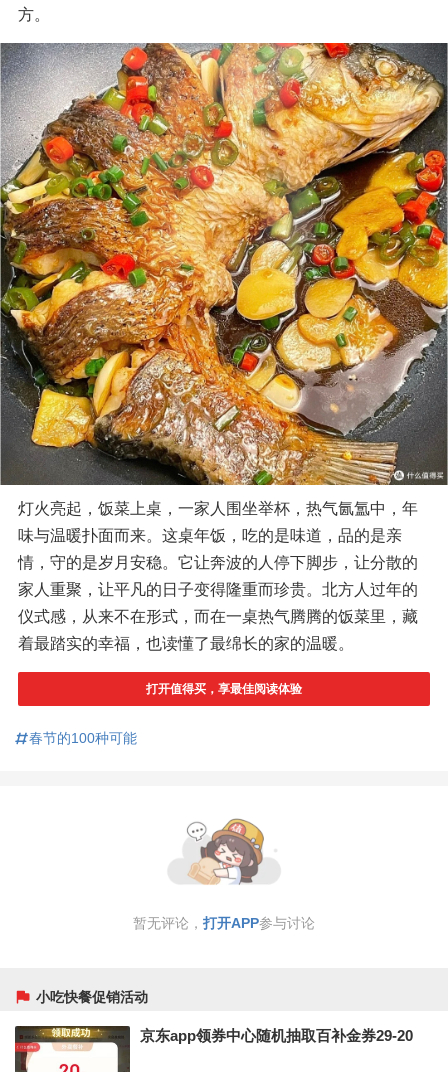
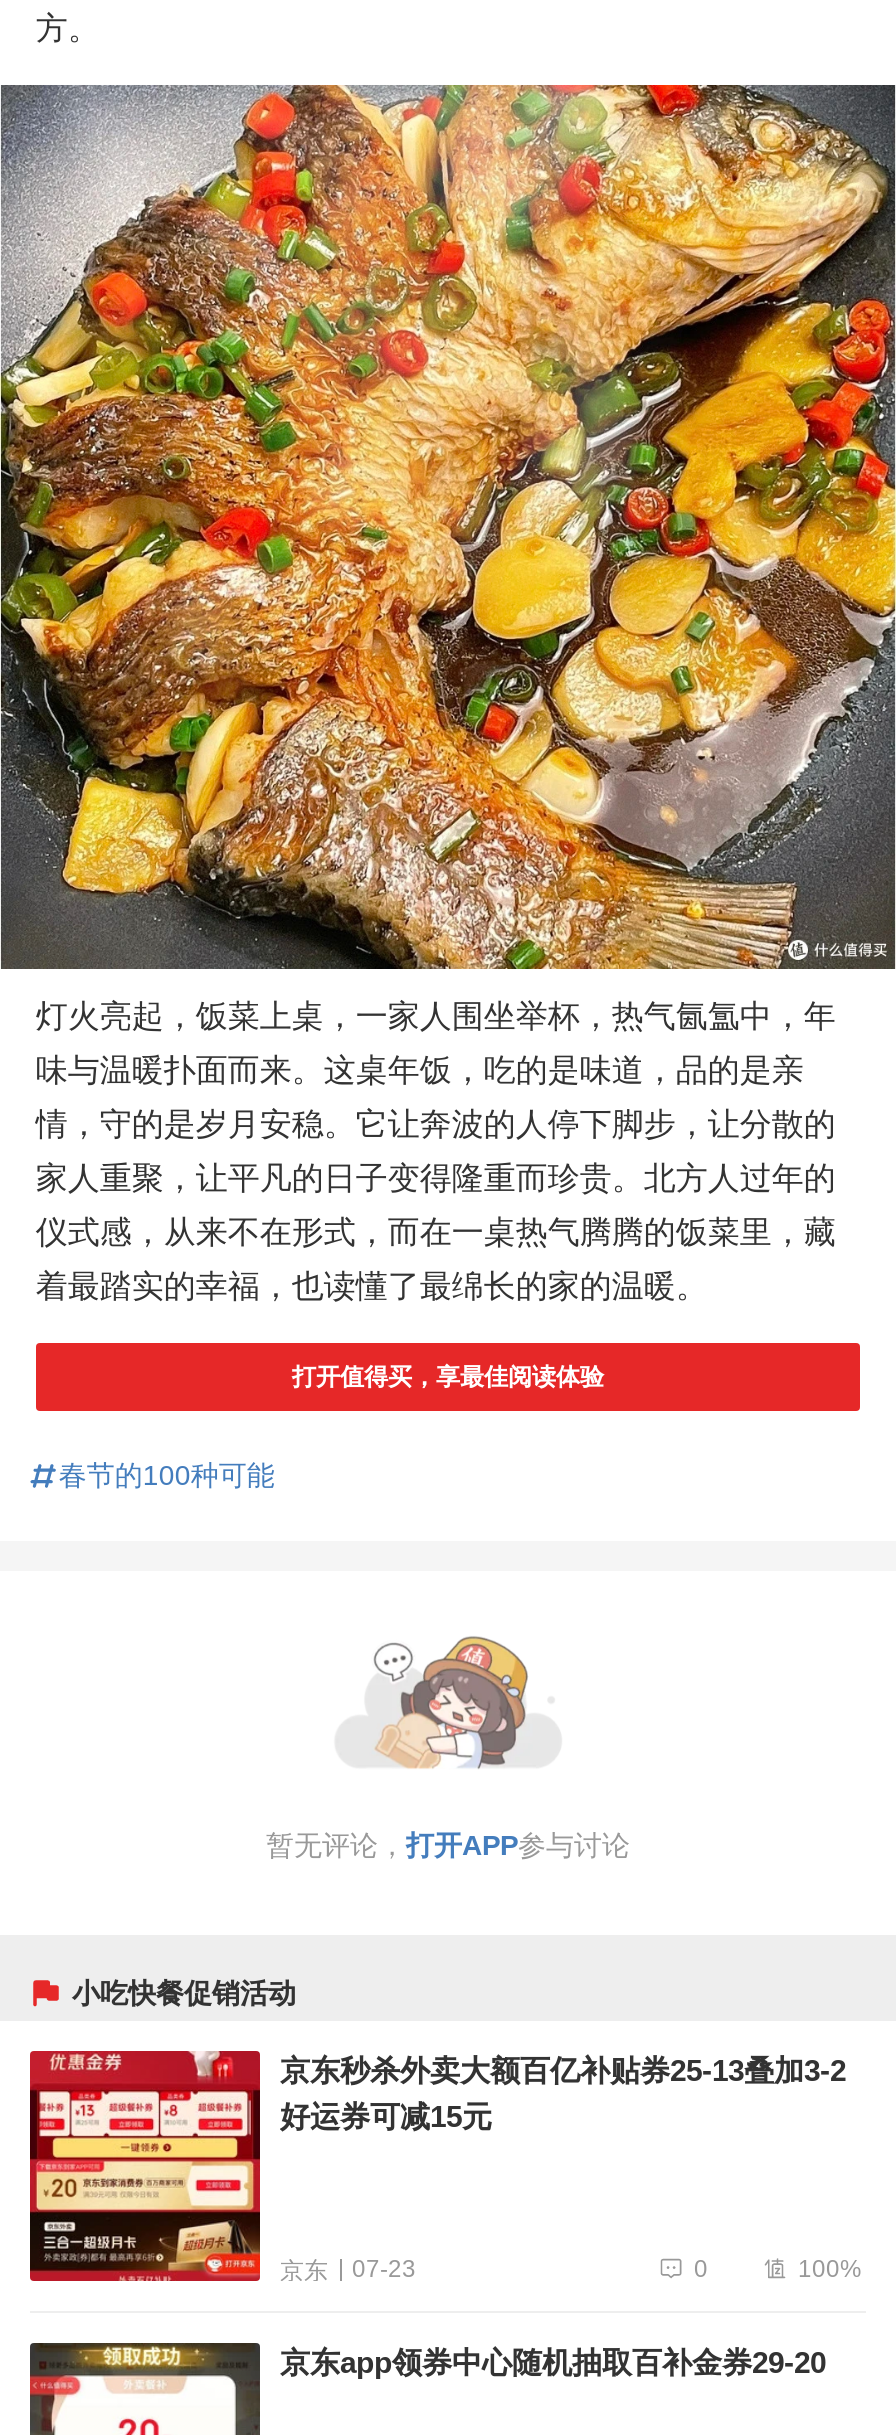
none -> [28,2049,846,2303] [image] | 京东秒杀外卖大额百亿补贴券25-13叠加3-2 | 好运券可减15元
none -> [280,2255,862,2285] 京东 | 07-23 | 0 | 100%

